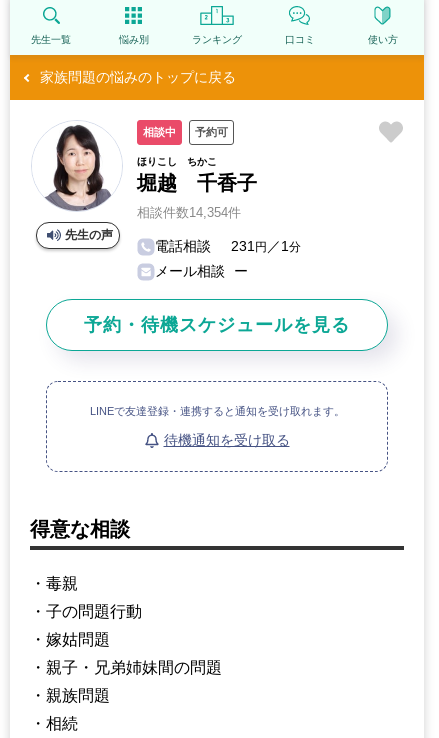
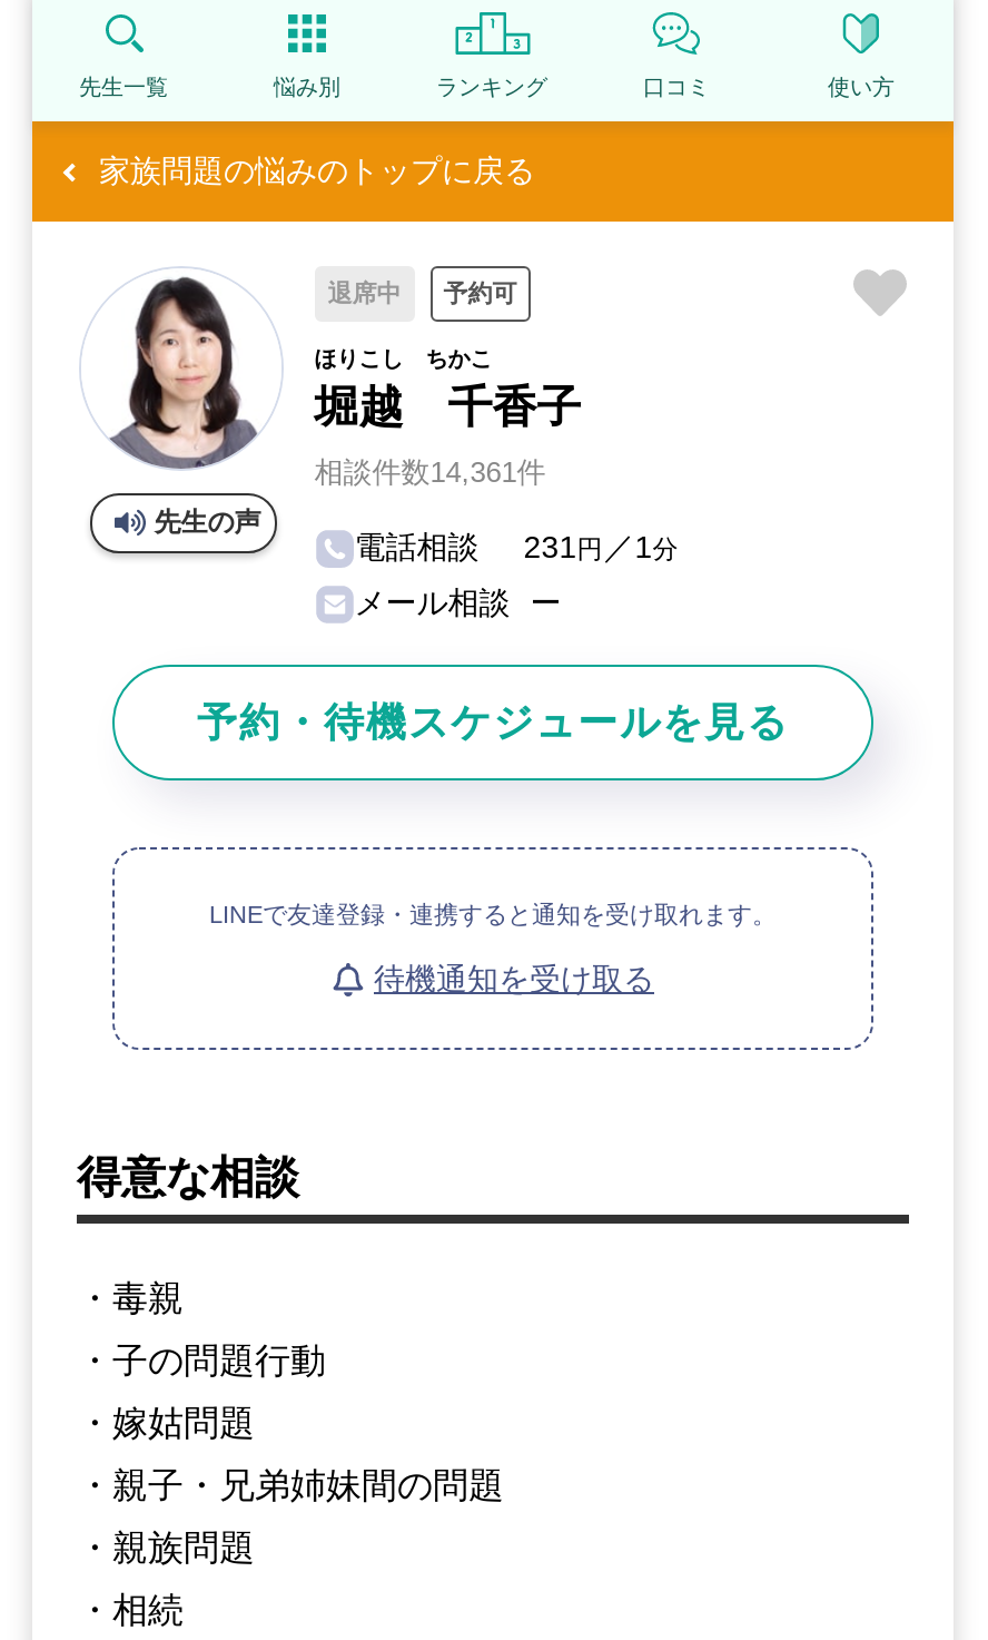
[143,126,176,138] 相談中 -> [328,279,401,306] 退席中
[137,205,241,220] 相談件数14,354件 -> [314,455,546,489] 相談件数14,361件

